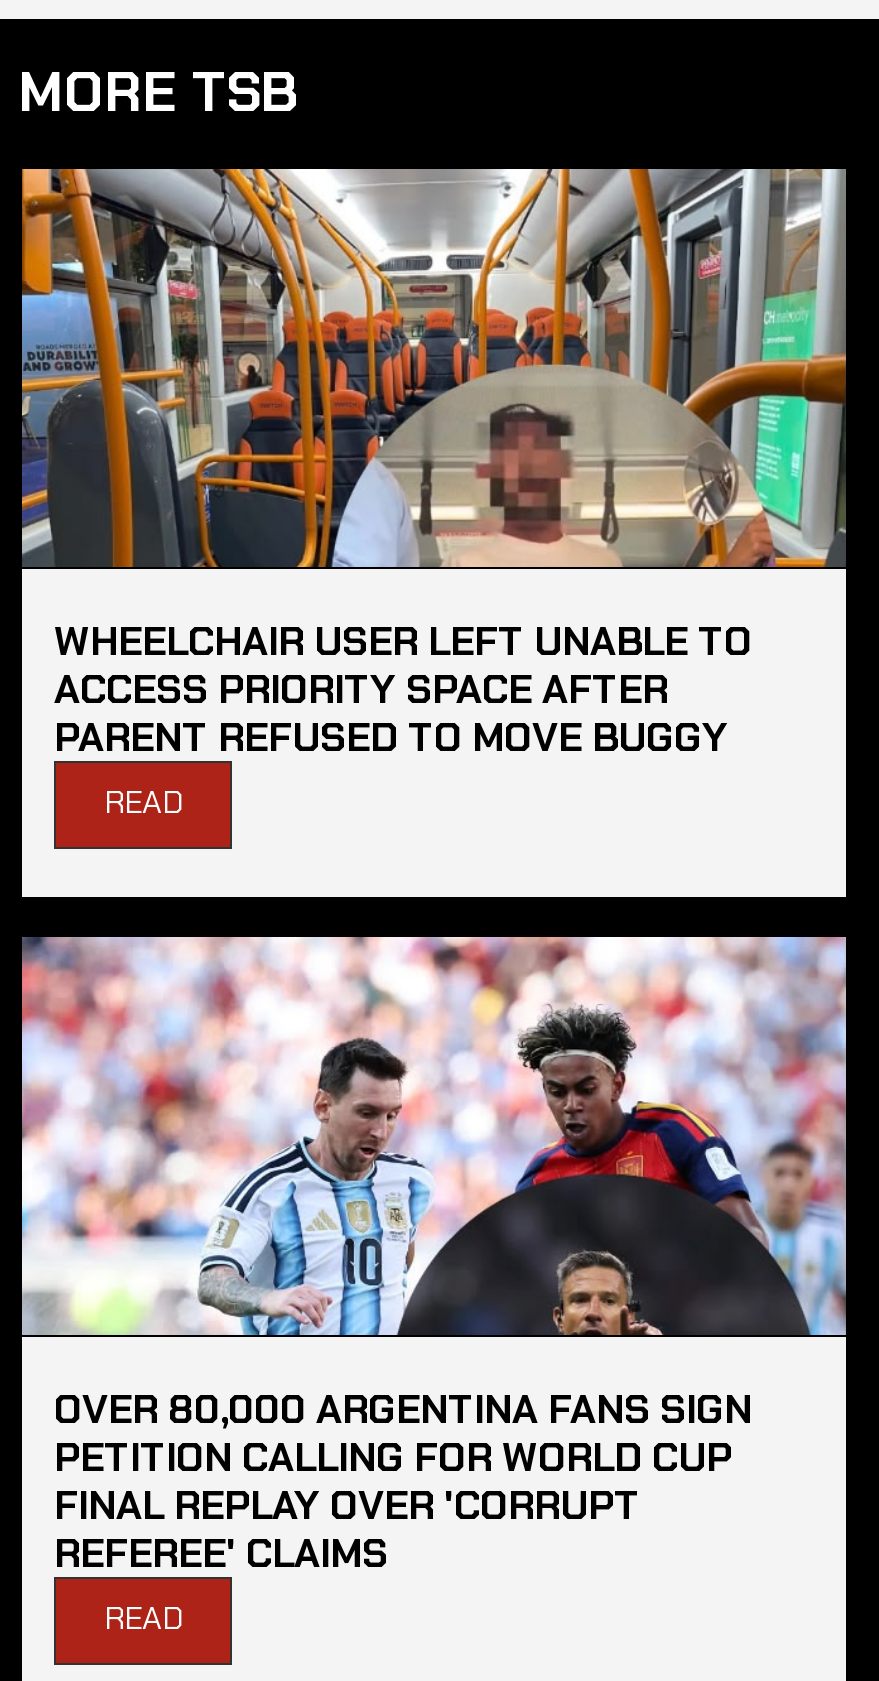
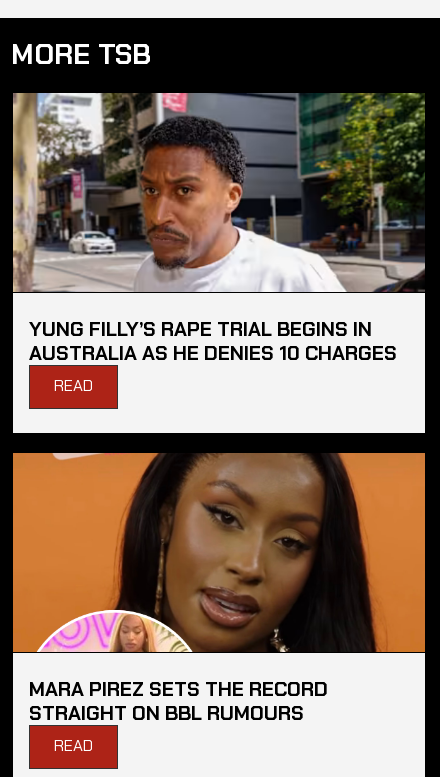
[20,167,848,763] [image] | WHEELCHAIR USER LEFT UNABLE TO | ACCESS PRIORITY SPACE AFTER | PARENT REFUSED TO MOVE BUGGY -> [12,92,425,366] [image] | YUNG FILLY’S RAPE TRIAL BEGINS IN | AUSTRALIA AS HE DENIES 10 CHARGES
[20,935,848,1579] [image] | OVER 80,000 ARGENTINA FANS SIGN | PETITION CALLING FOR WORLD CUP | FINAL REPLAY OVER 'CORRUPT | REFEREE' CLAIMS -> [12,452,426,726] [image] | MARA PIREZ SETS THE RECORD | STRAIGHT ON BBL RUMOURS

